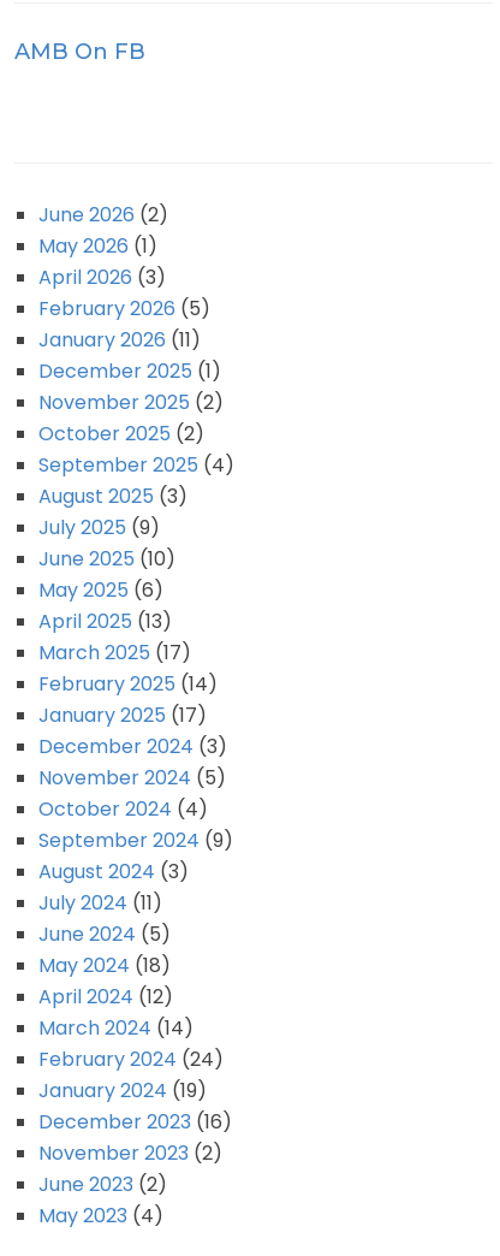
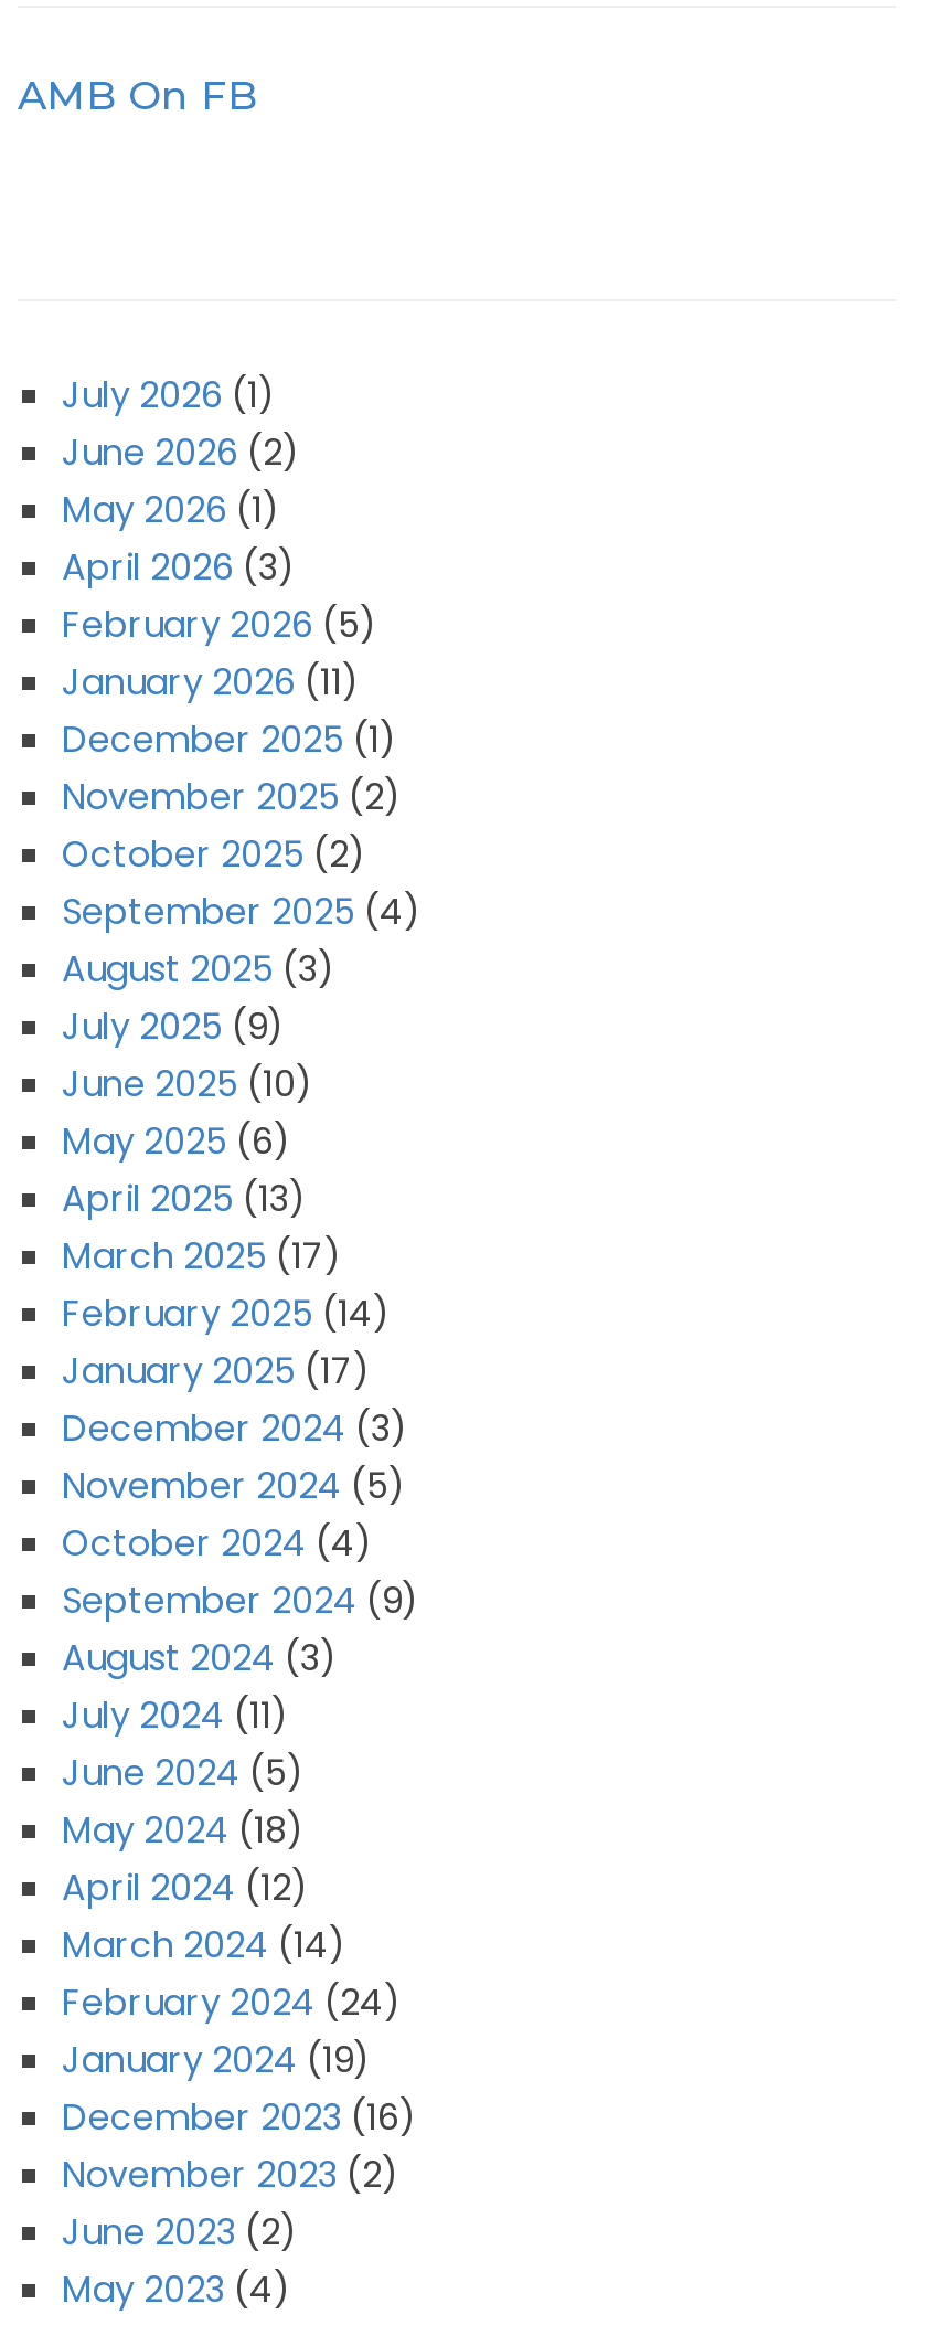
none -> [62,369,276,420] July 2026 (1)

